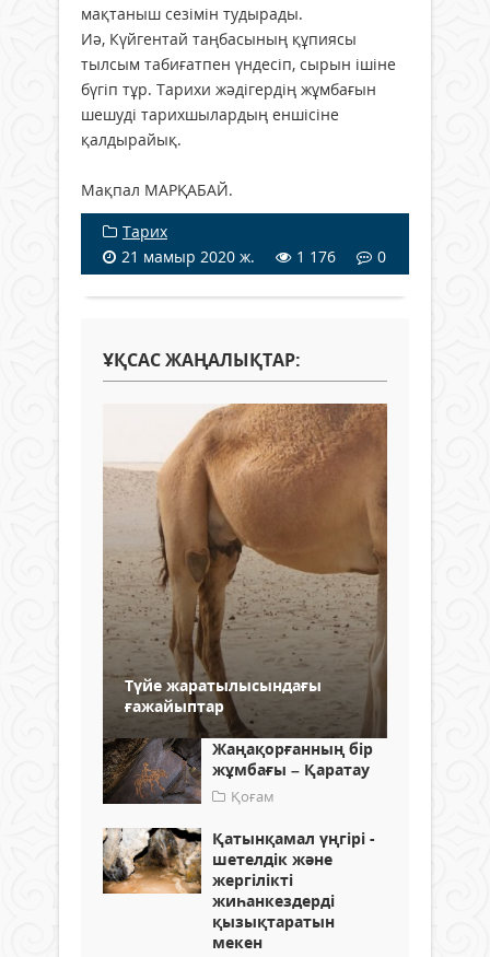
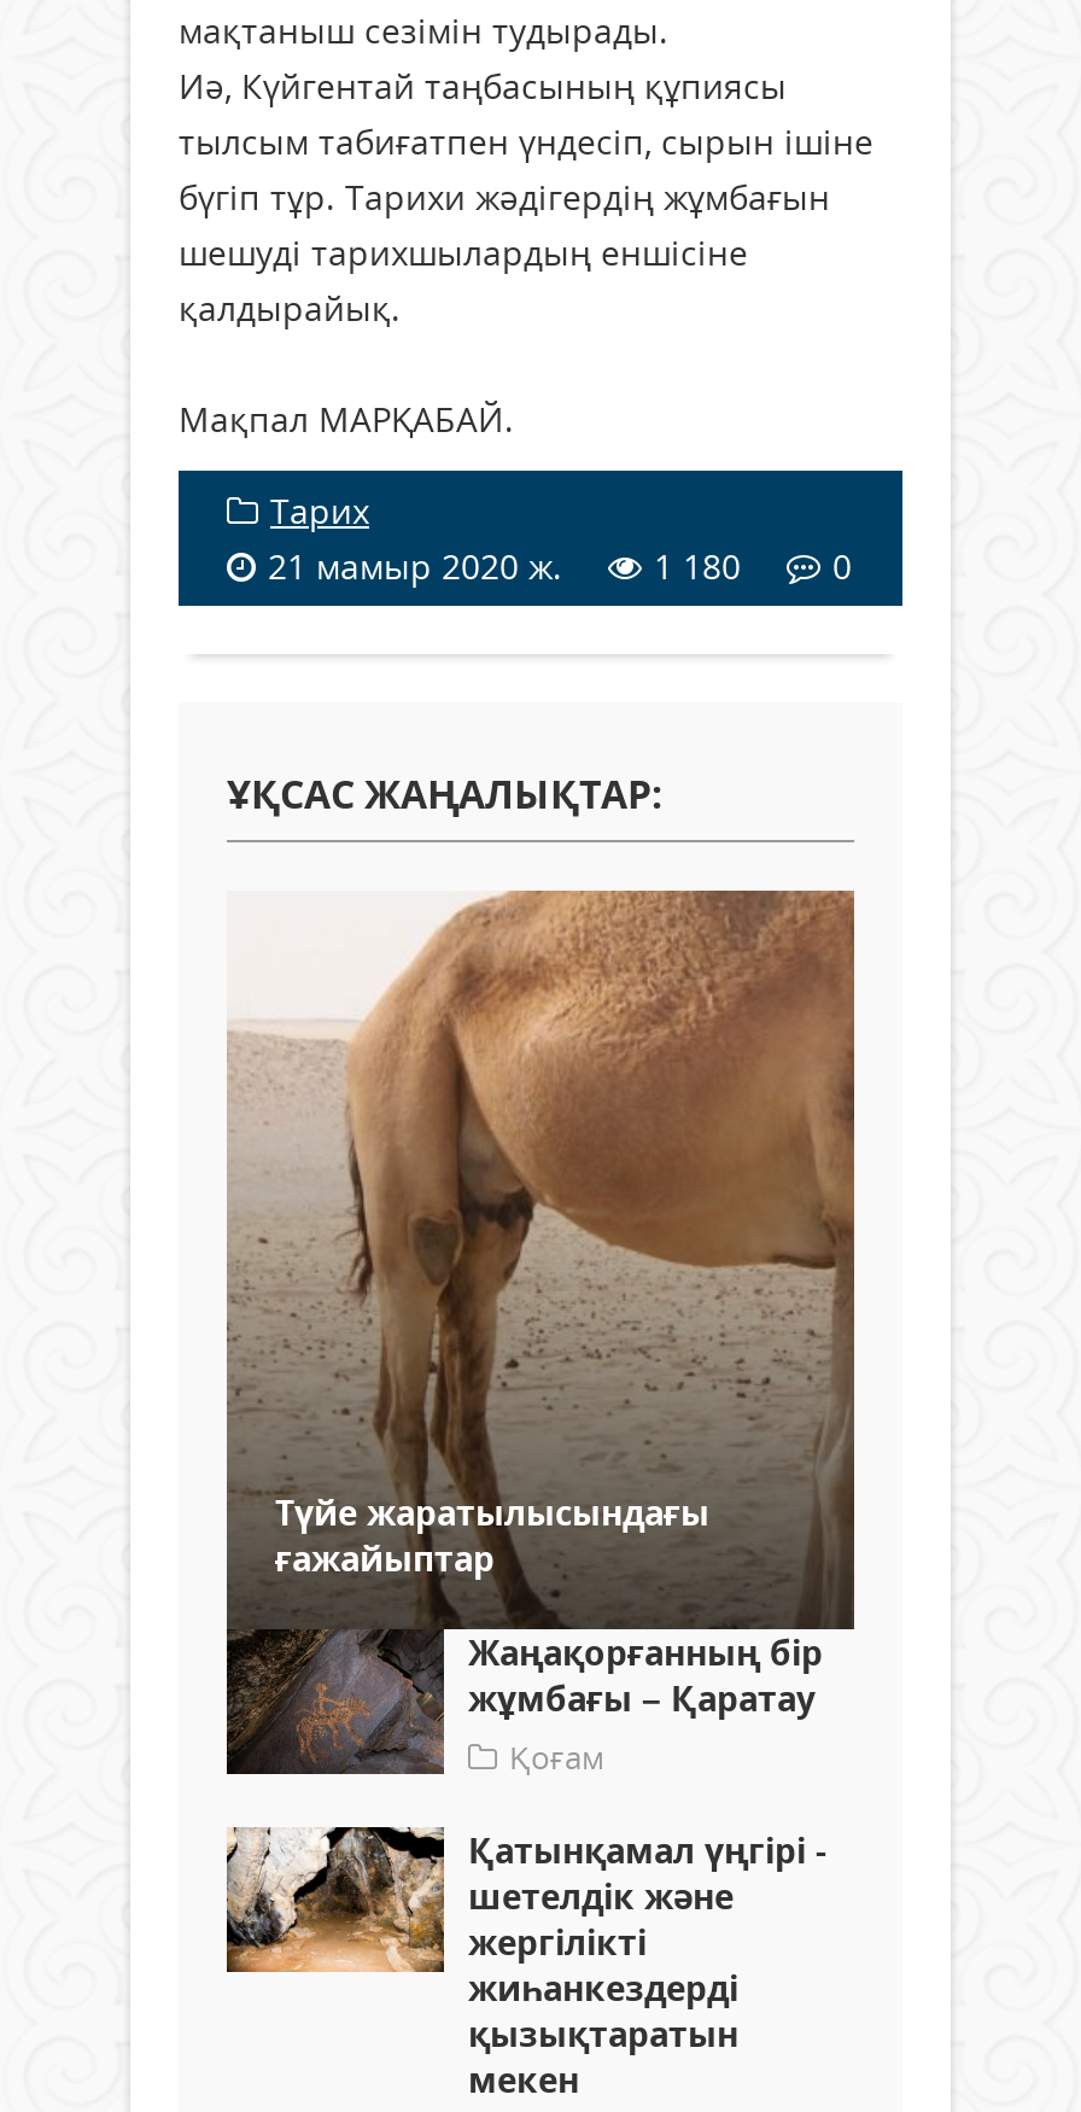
[121,246,386,267] 21 мамыр 2020 ж. 1 176 0 -> [268,542,852,588] 21 мамыр 2020 ж. 1 180 0

